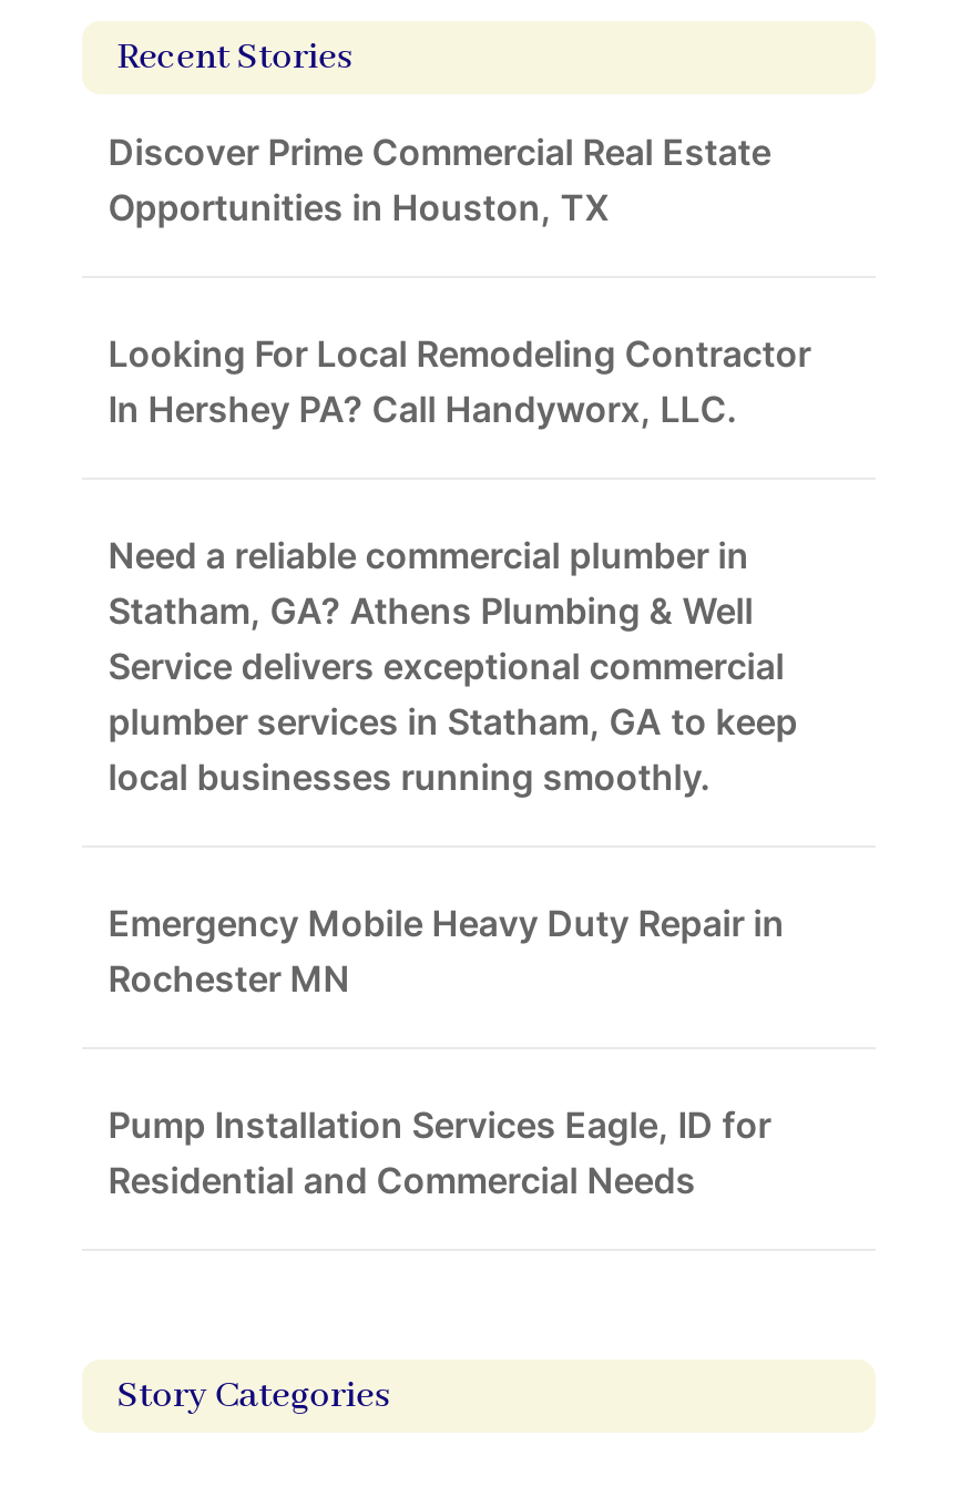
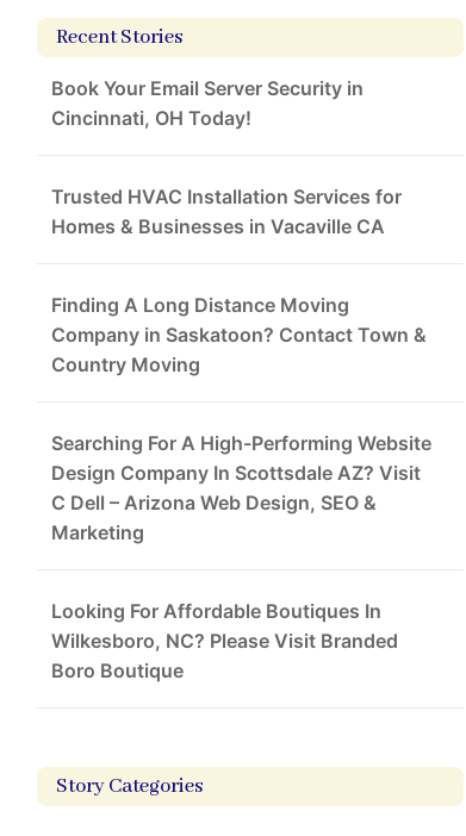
[108,129,771,229] Discover Prime Commercial Real Estate | Opportunities in Houston, TX -> [51,76,363,130] Book Your Email Server Security in | Cincinnati, OH Today!
[108,331,811,431] Looking For Local Remodeling Contractor | In Hershey PA? Call Handyworx, LLC. -> [51,184,401,238] Trusted HVAC Installation Services for | Homes & Businesses in Vacaville CA
[108,533,798,799] Need a reliable commercial plumber in | Statham, GA? Athens Plumbing & Well | Service delivers exceptional commercial | plumber services in Statham, GA to keep | local businesses running smoothly. -> [51,293,426,376] Finding A Long Distance Moving | Company in Saskatoon? Contact Town & | Country Moving
[108,901,784,1000] Emergency Mobile Heavy Duty Repair in | Rochester MN -> [51,431,431,544] Searching For A High-Performing Website | Design Company In Scottsdale AZ? Visit | C Dell – Arizona Web Design, SEO & | Marketing
[108,1102,771,1202] Pump Installation Services Eagle, ID for | Residential and Commercial Needs -> [51,599,398,682] Looking For Affordable Boutiques In | Wilkesboro, NC? Please Visit Branded | Boro Boutique

